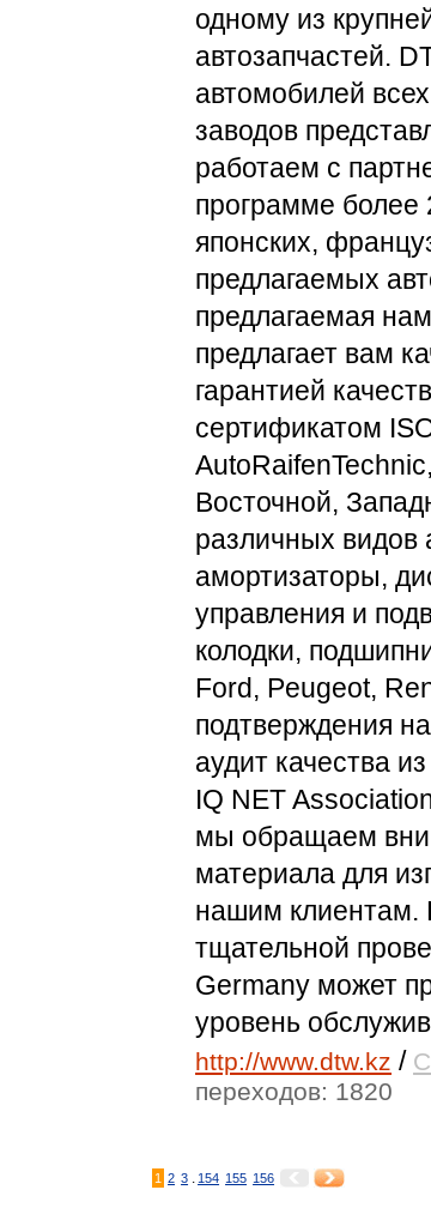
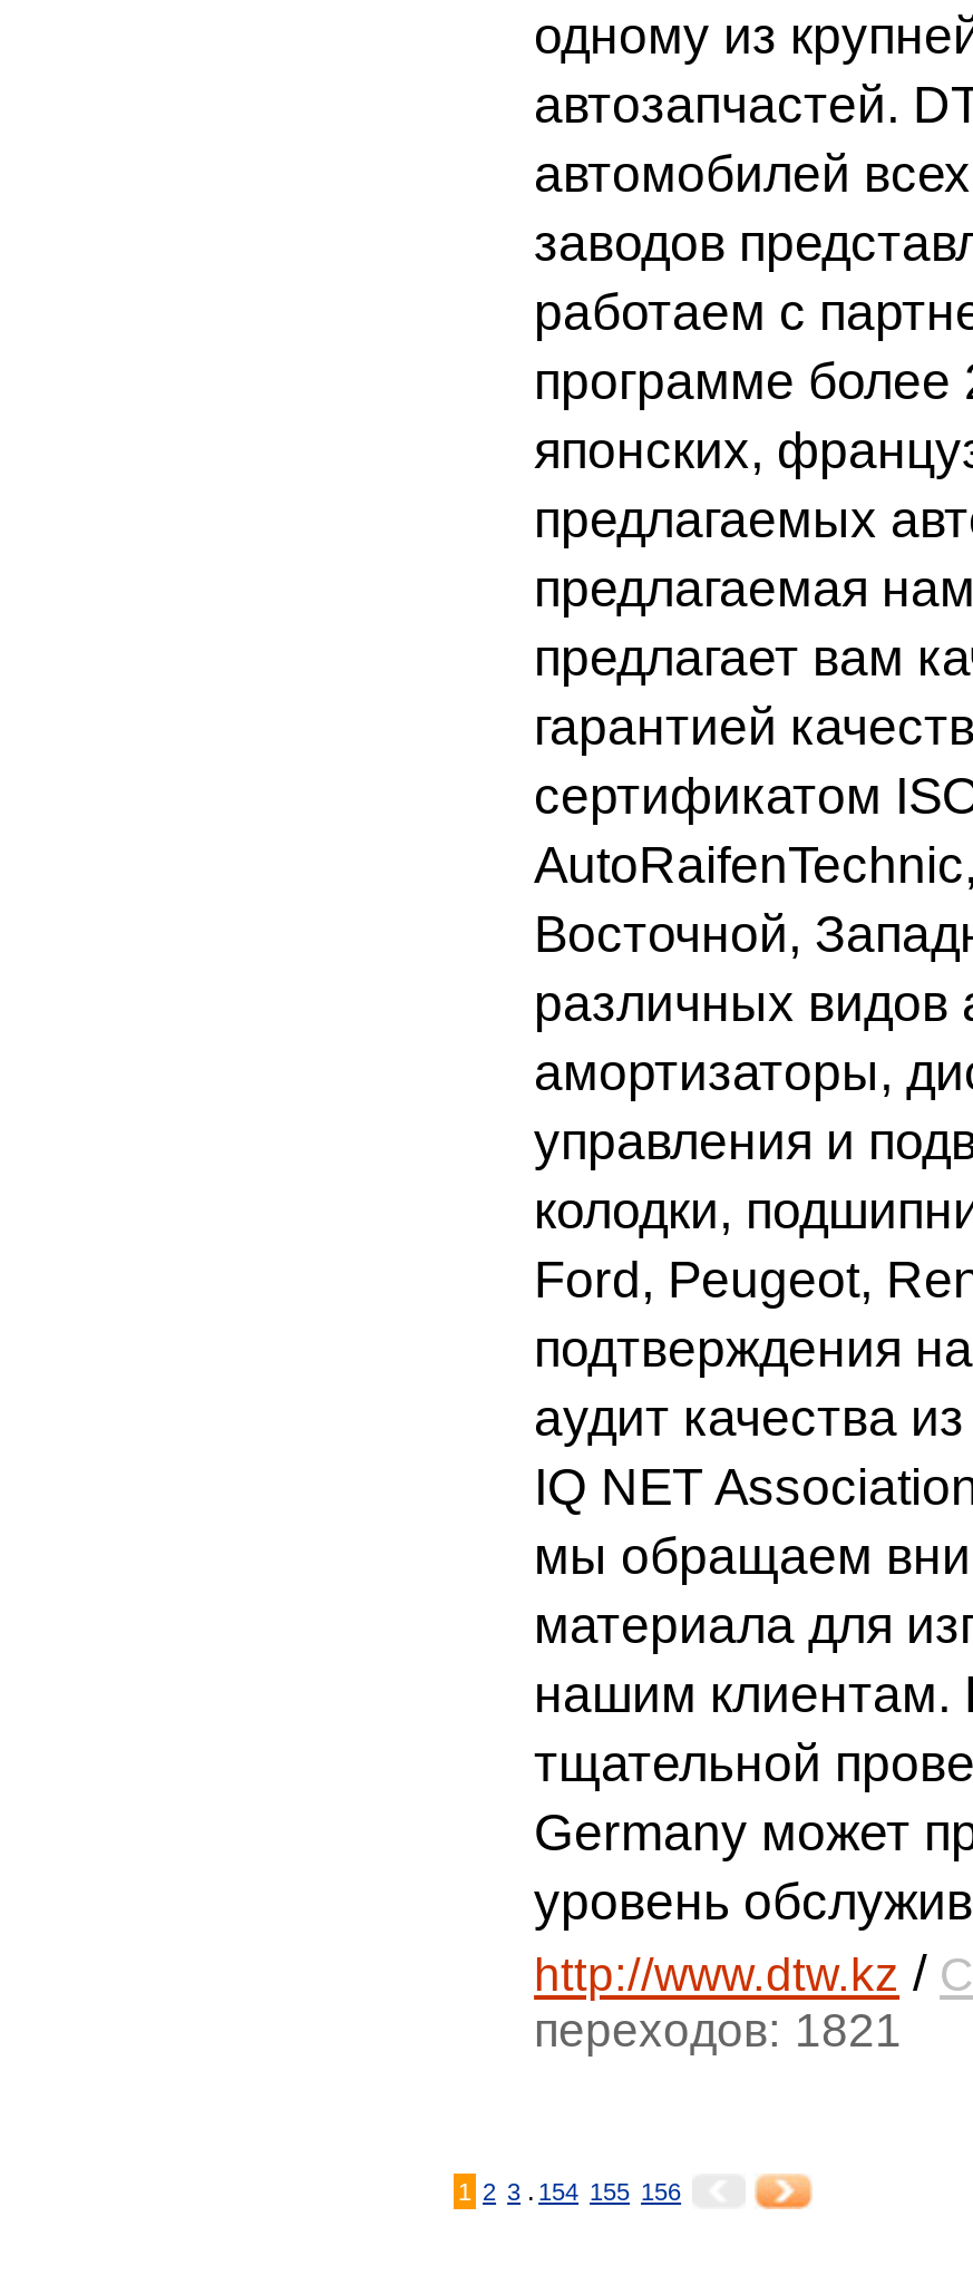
[195,1077,393,1105] переходов: 1820 -> [534,2004,902,2055] переходов: 1821

